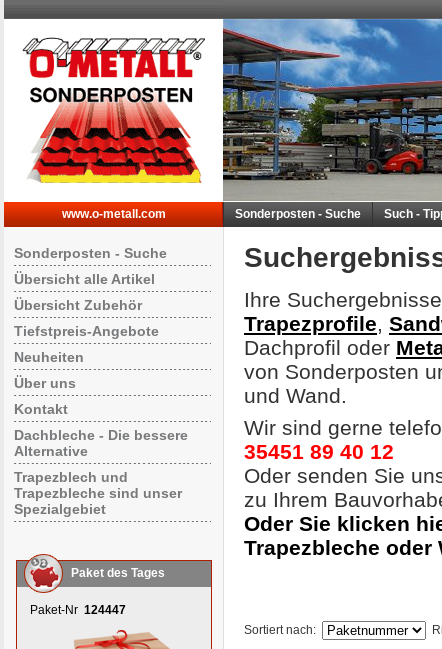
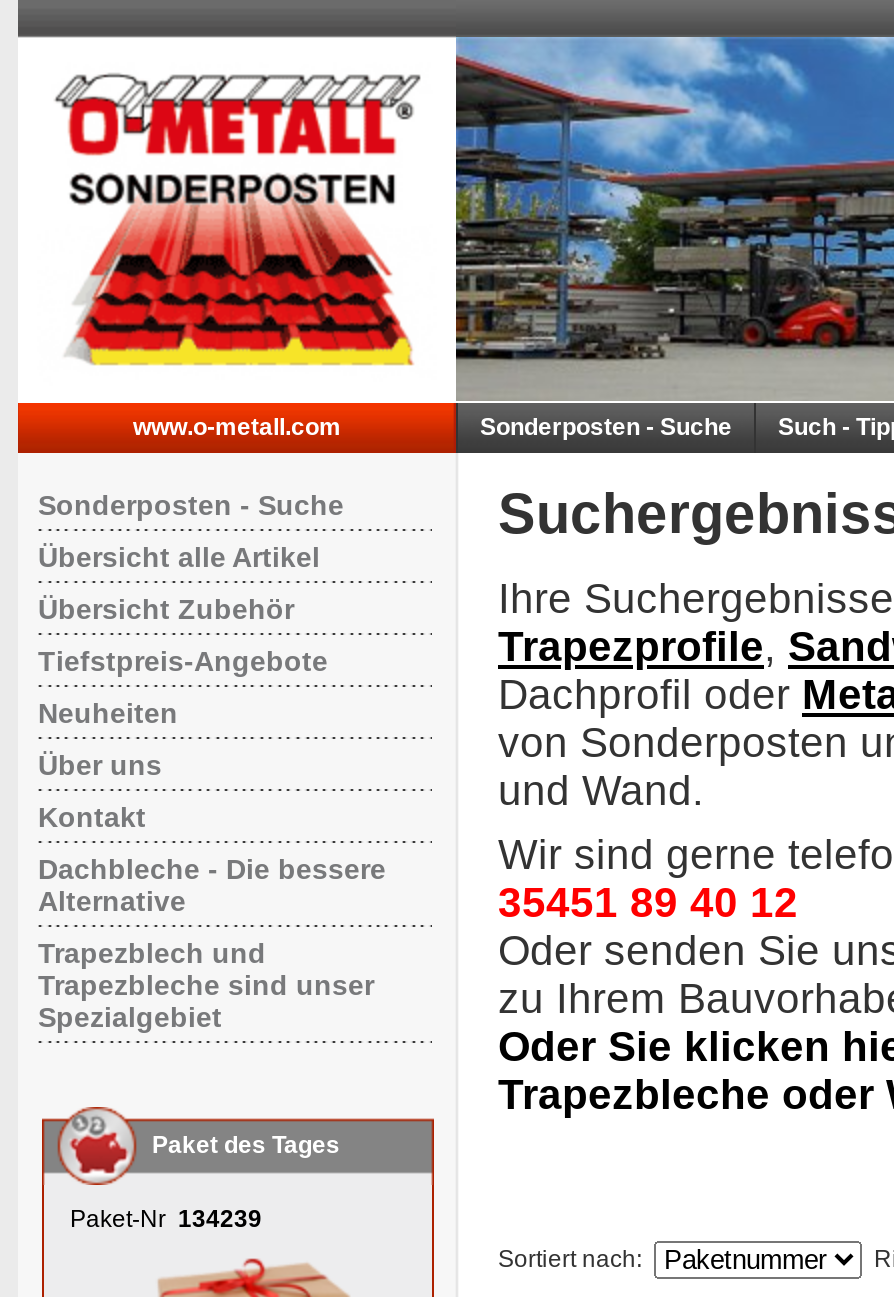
[30,603,126,617] Paket-Nr 124447 -> [70,1205,262,1233] Paket-Nr 134239

